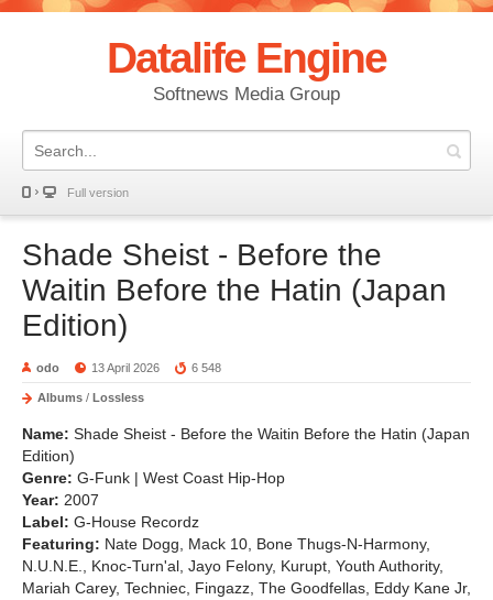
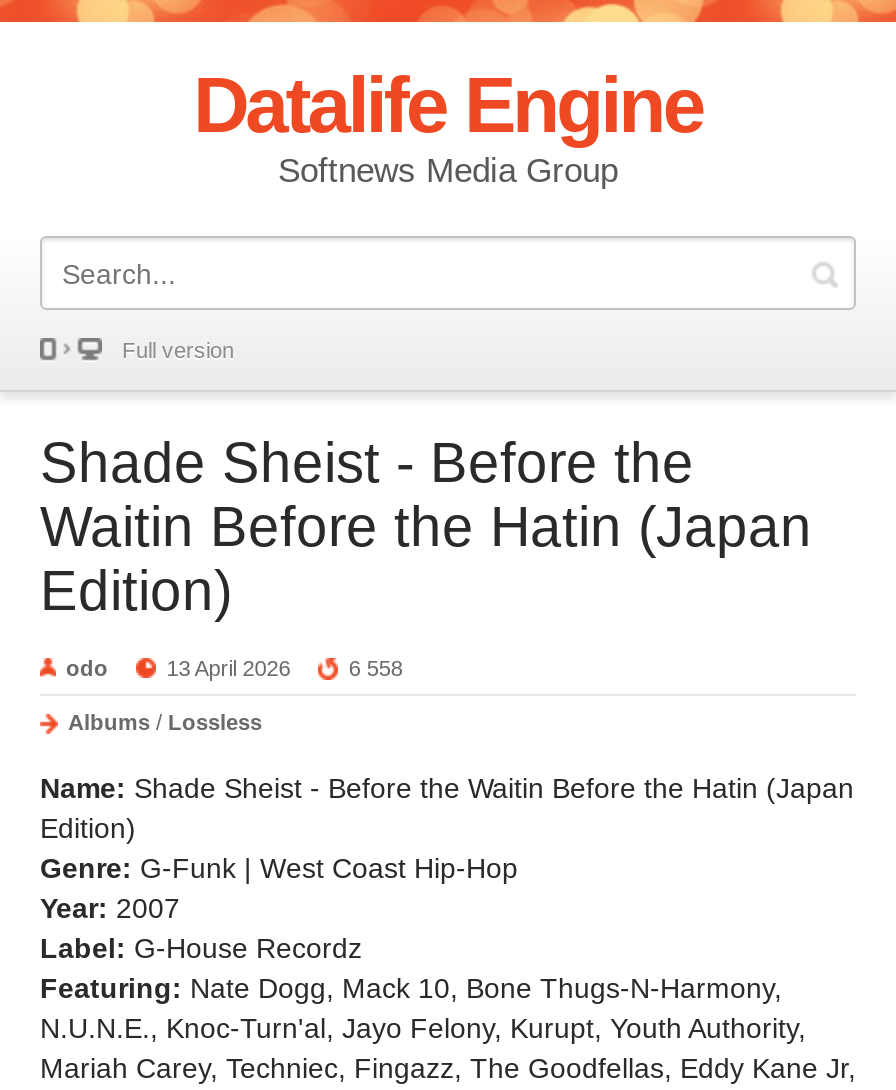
[192,361,222,374] 6 548 -> [349,656,403,680] 6 558

